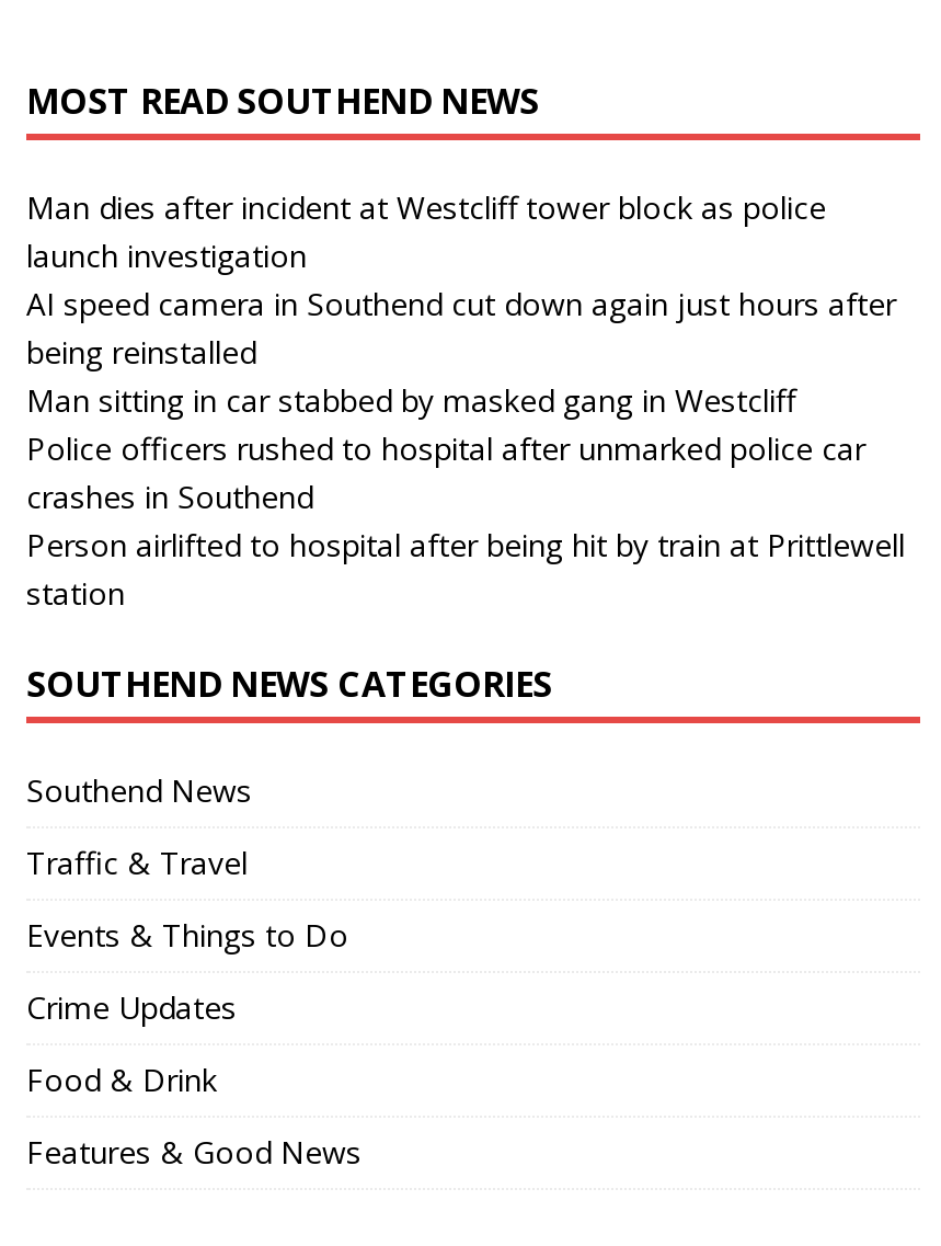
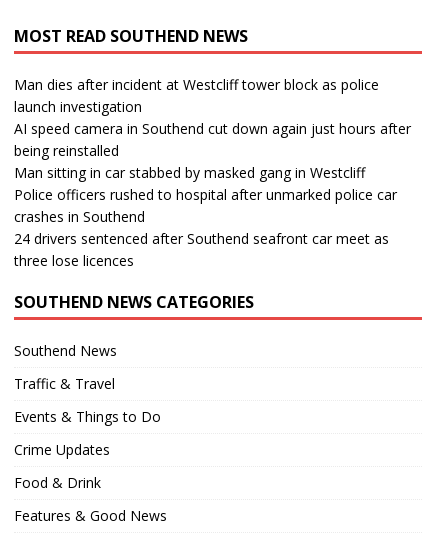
[26,523,905,613] Person airlifted to hospital after being hit by train at Prittlewell | station -> [14,229,389,270] 24 drivers sentenced after Southend seafront car meet as | three lose licences

